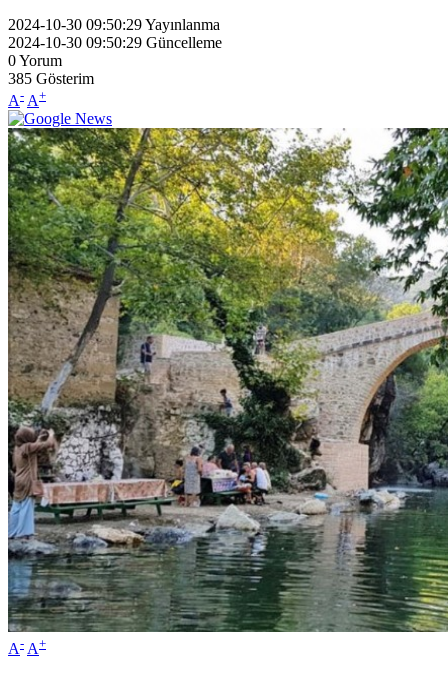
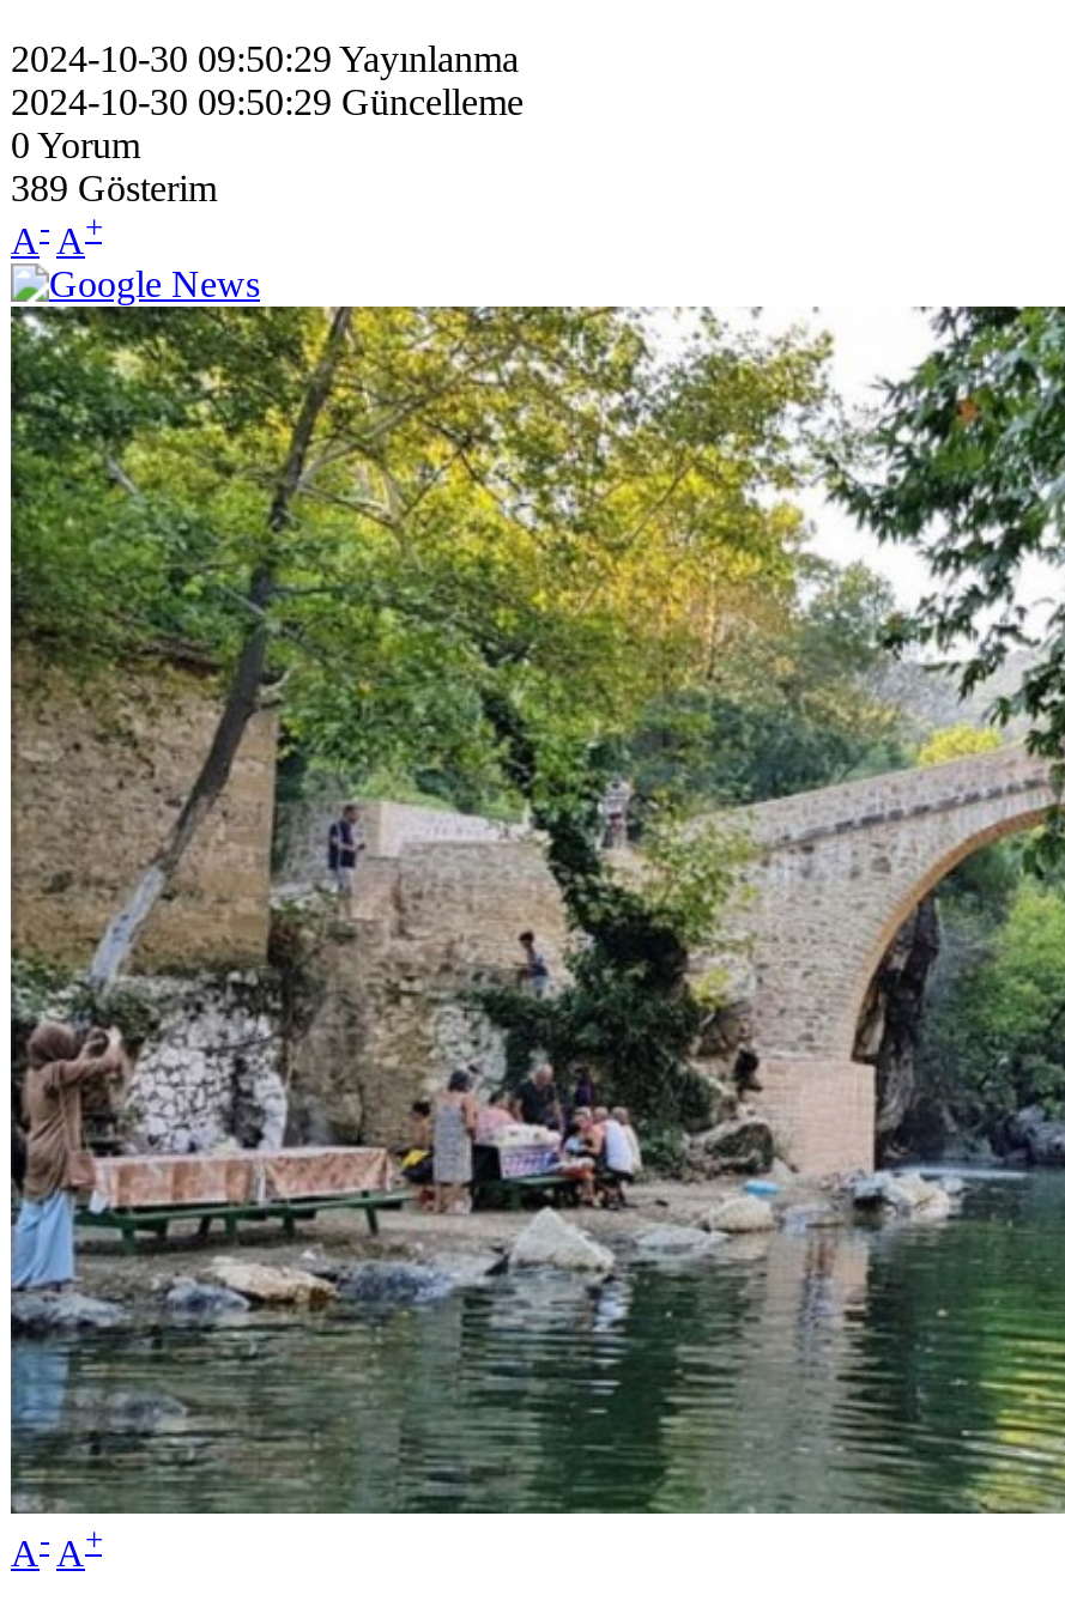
[8,70,94,87] 385 Gösterim -> [11,167,217,208] 389 Gösterim

